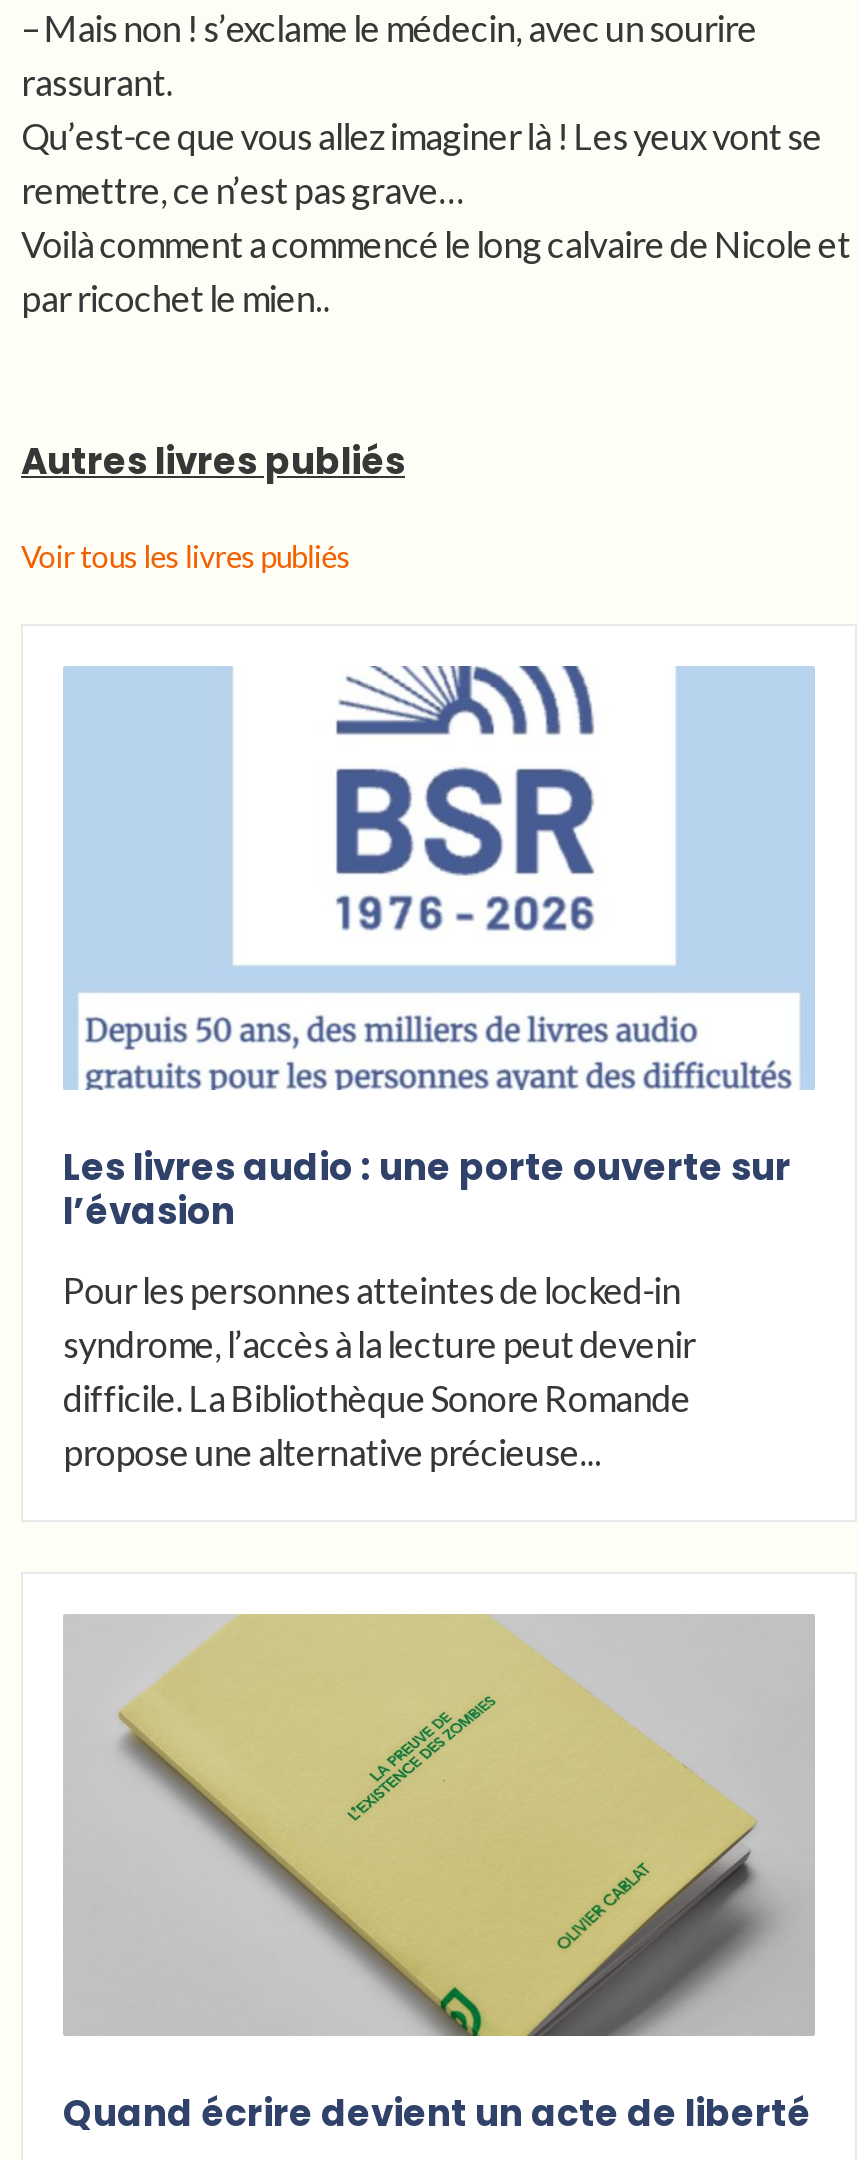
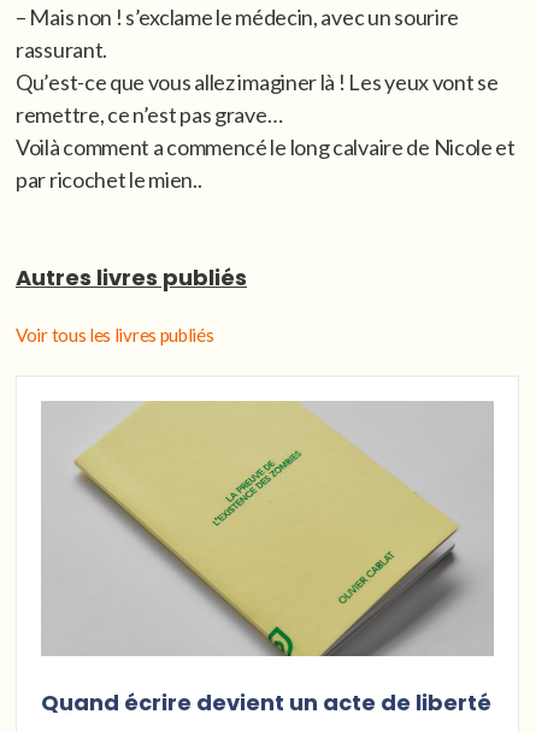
[63,664,815,1474] [image] | Les livres audio : une porte ouverte sur | l’évasion | Pour les personnes atteintes de locked-in | syndrome, l’accès à la lecture peut devenir | difficile. La Bibliothèque Sonore Romande | propose une alternative précieuse... -> none

